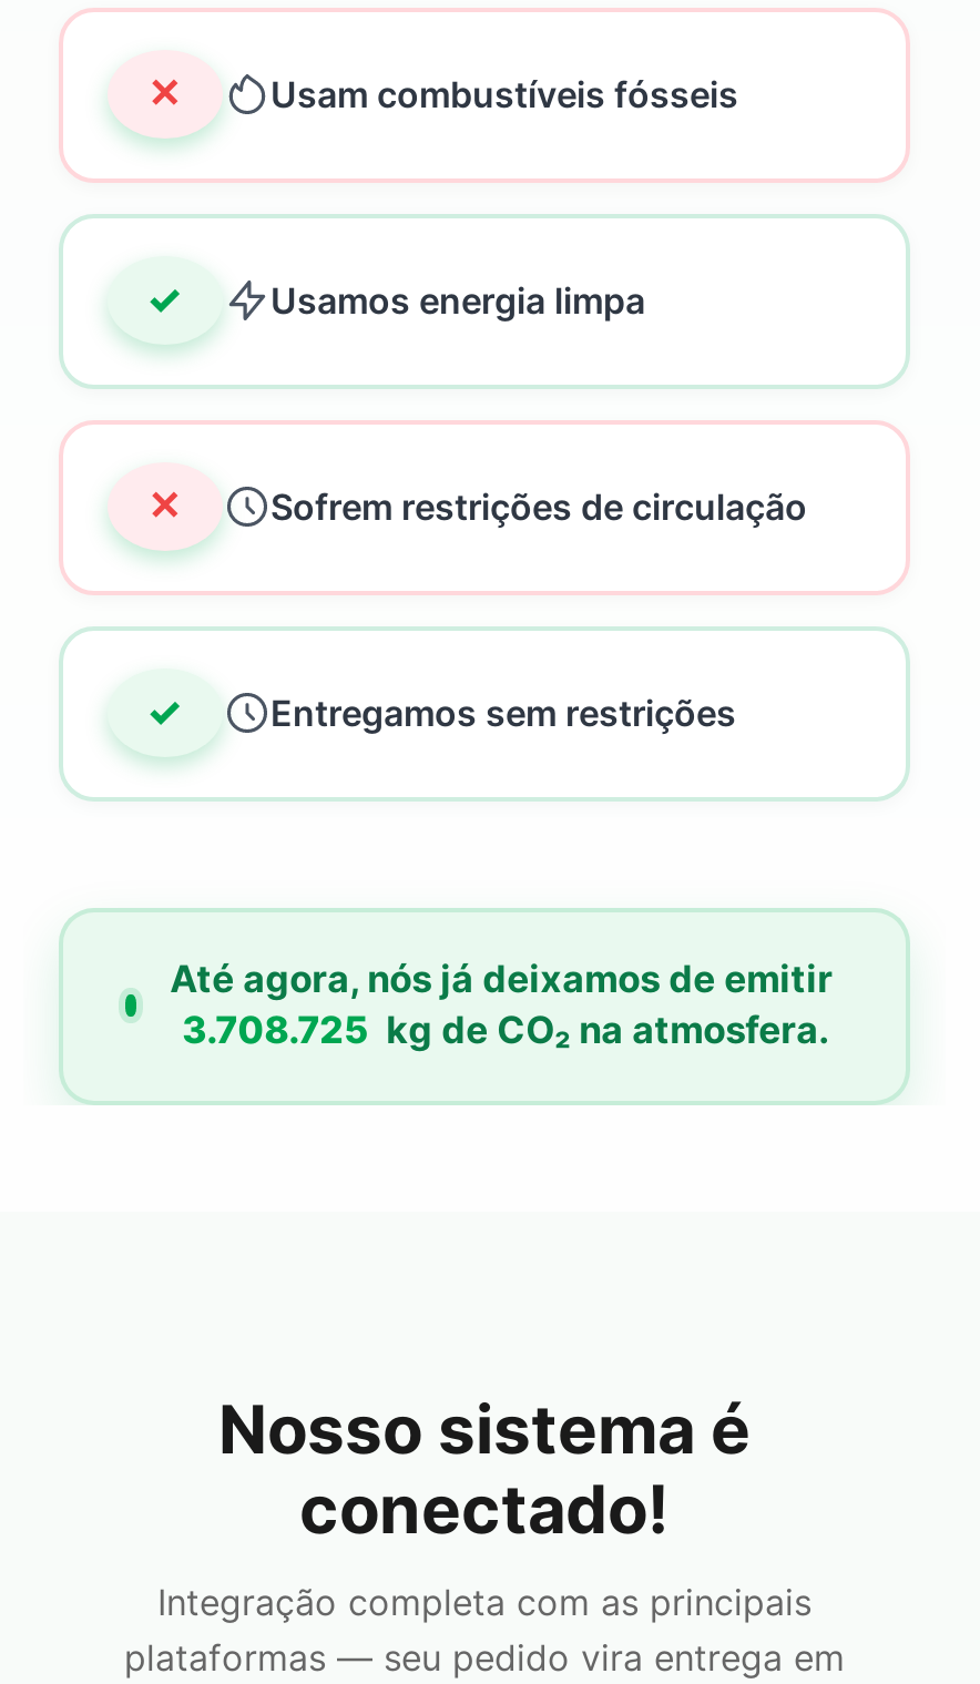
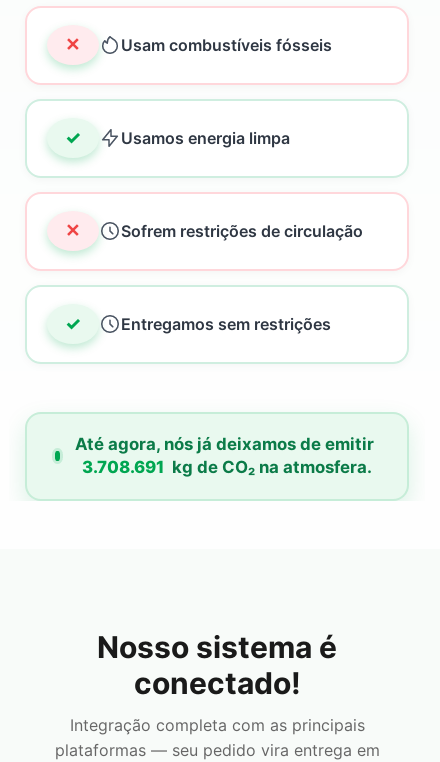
[182,1008,829,1052] 3.708.725 kg de CO₂ na atmosfera. -> [82,457,372,477] 3.708.691 kg de CO₂ na atmosfera.

